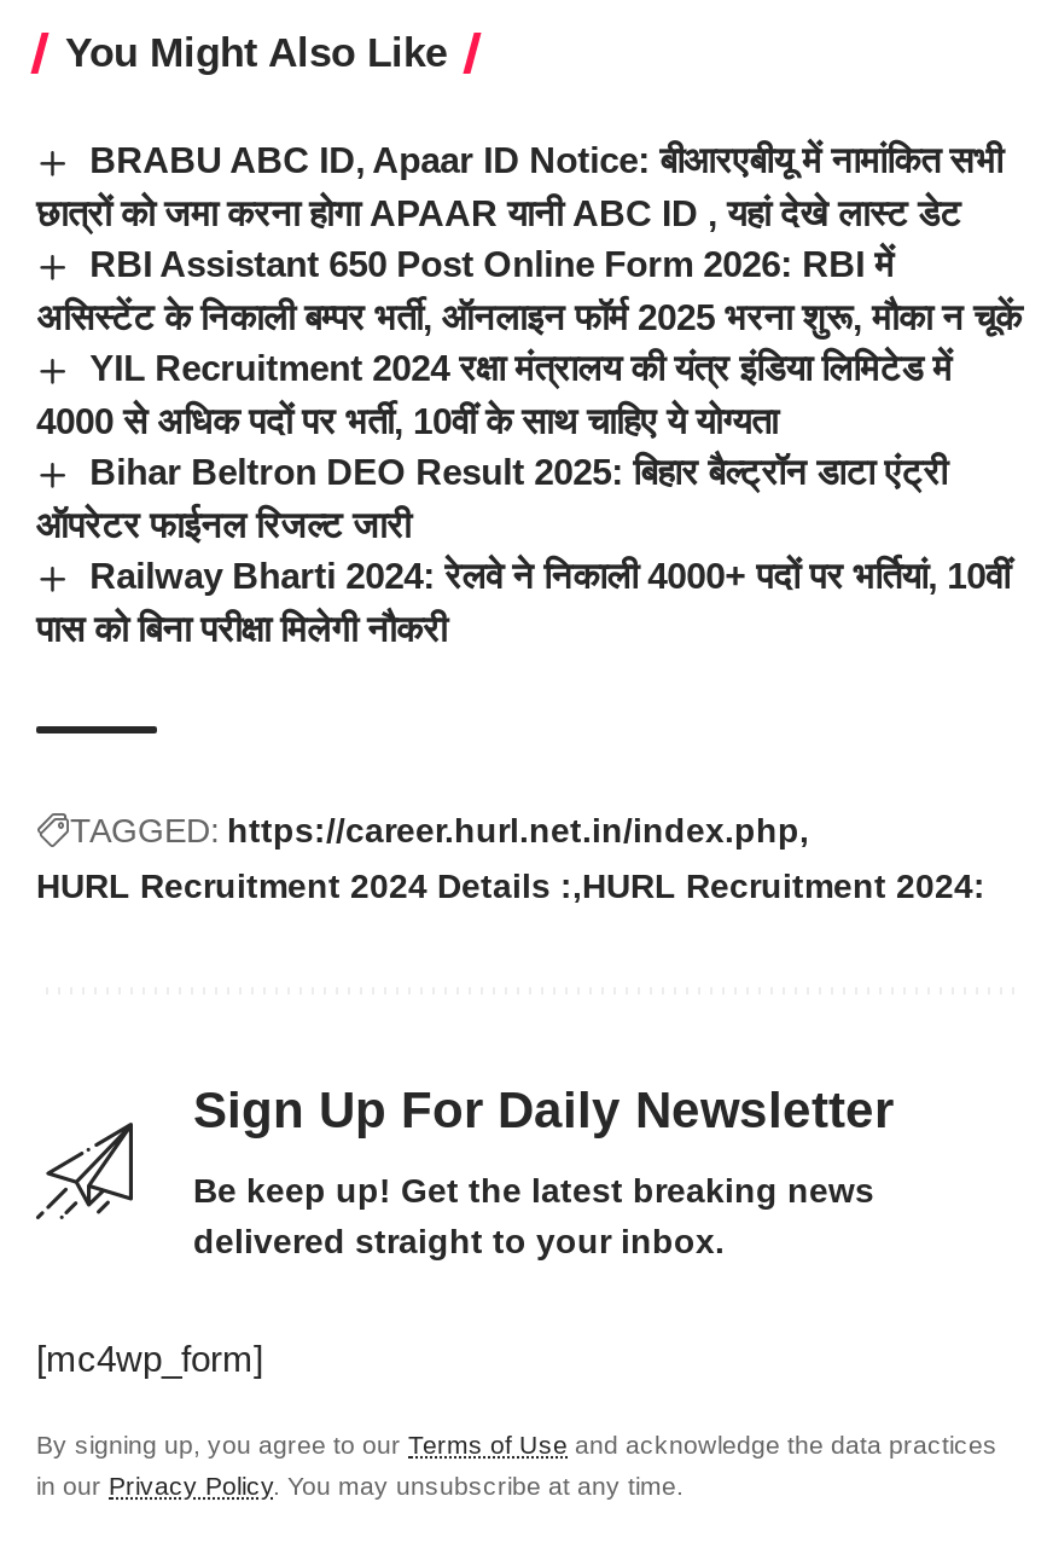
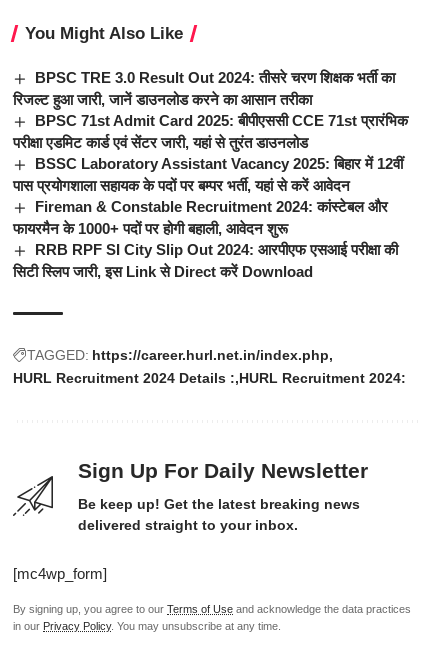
[36,138,1022,648] BRABU ABC ID, Apaar ID Notice: बीआरएबीयू में नामांकित सभी | छात्रों को जमा करना होगा APAAR यानी ABC ID , यहां देखे लास्ट डेट | RBI Assistant 650 Post Online Form 2026: RBI में | असिस्टेंट के निकाली बम्पर भर्ती, ऑनलाइन फॉर्म 2025 भरना शुरू, मौका न चूकें | YIL Recruitment 2024 रक्षा मंत्रालय की यंत्र इंडिया लिमिटेड में | 4000 से अधिक पदों पर भर्ती, 10वीं के साथ चाहिए ये योग्यता | Bihar Beltron DEO Result 2025: बिहार बैल्ट्रॉन डाटा एंट्री | ऑपरेटर फाईनल रिजल्ट जारी | Railway Bharti 2024: रेलवे ने निकाली 4000+ पदों पर भर्तियां, 10वीं | पास को बिना परीक्षा मिलेगी नौकरी -> [13,69,408,280] BPSC TRE 3.0 Result Out 2024: तीसरे चरण शिक्षक भर्ती का | रिजल्ट हुआ जारी, जानें डाउनलोड करने का आसान तरीका | BPSC 71st Admit Card 2025: बीपीएससी CCE 71st प्रारंभिक | परीक्षा एडमिट कार्ड एवं सेंटर जारी, यहां से तुरंत डाउनलोड | BSSC Laboratory Assistant Vacancy 2025: बिहार में 12वीं | पास प्रयोगशाला सहायक के पदों पर बम्पर भर्ती, यहां से करें आवेदन | Fireman & Constable Recruitment 2024: कांस्टेबल और | फायरमैन के 1000+ पदों पर होगी बहाली, आवेदन शुरू | RRB RPF SI City Slip Out 2024: आरपीएफ एसआई परीक्षा की | सिटी स्लिप जारी, इस Link से Direct करें Download

